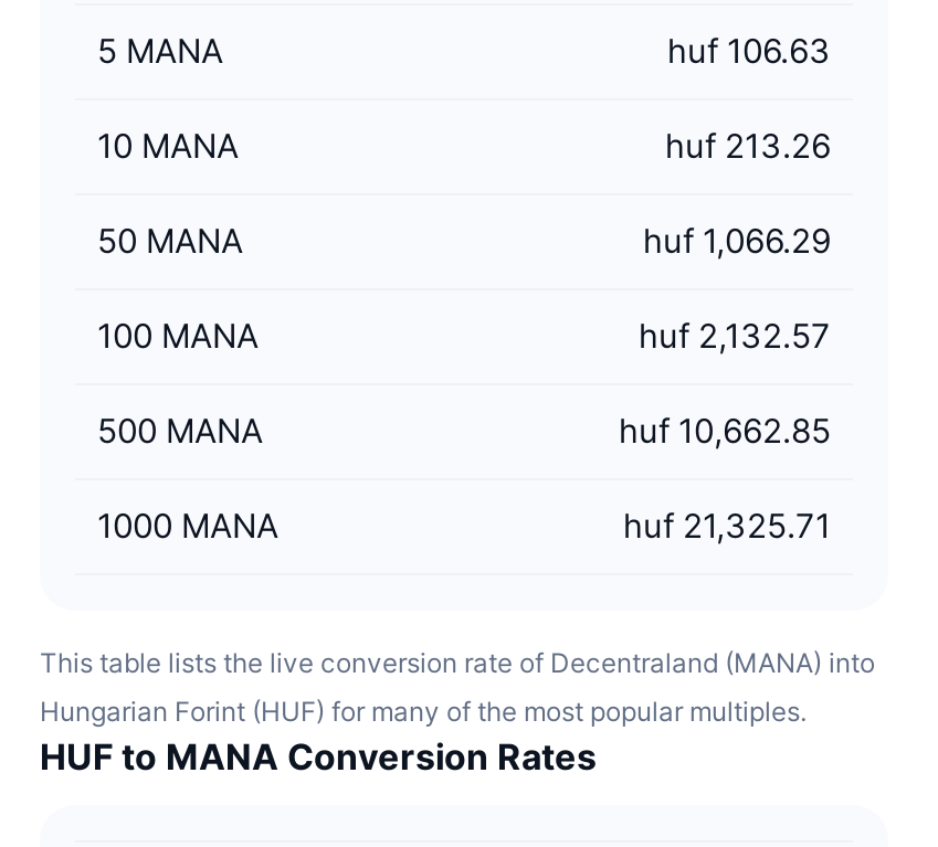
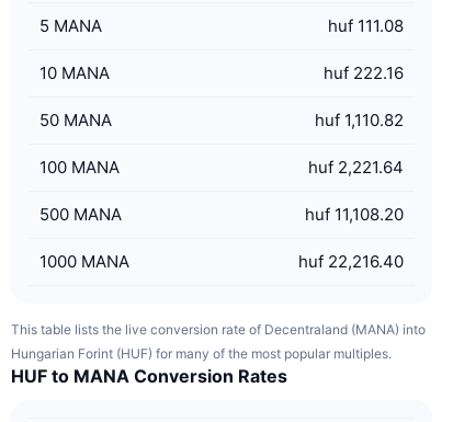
[667,30,831,72] huf 106.63 -> [328,15,404,36] huf 111.08
[665,125,831,167] huf 213.26 -> [324,62,404,83] huf 222.16
[643,220,831,262] huf 1,066.29 -> [315,110,404,130] huf 1,110.82
[639,315,831,357] huf 2,132.57 -> [308,157,404,178] huf 2,221.64
[619,410,831,452] huf 10,662.85 -> [305,204,404,225] huf 11,108.20
[623,505,831,547] huf 21,325.71 -> [298,251,404,272] huf 22,216.40

